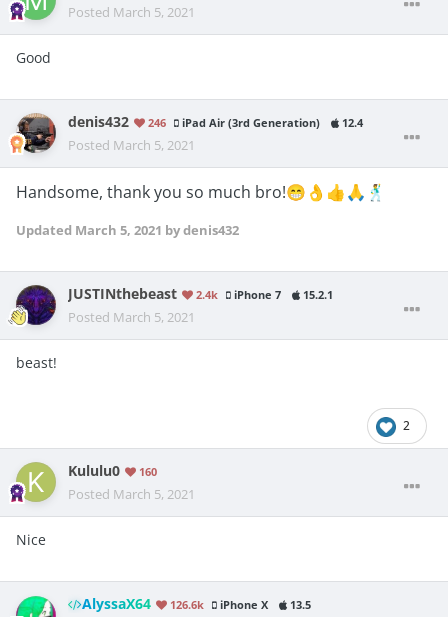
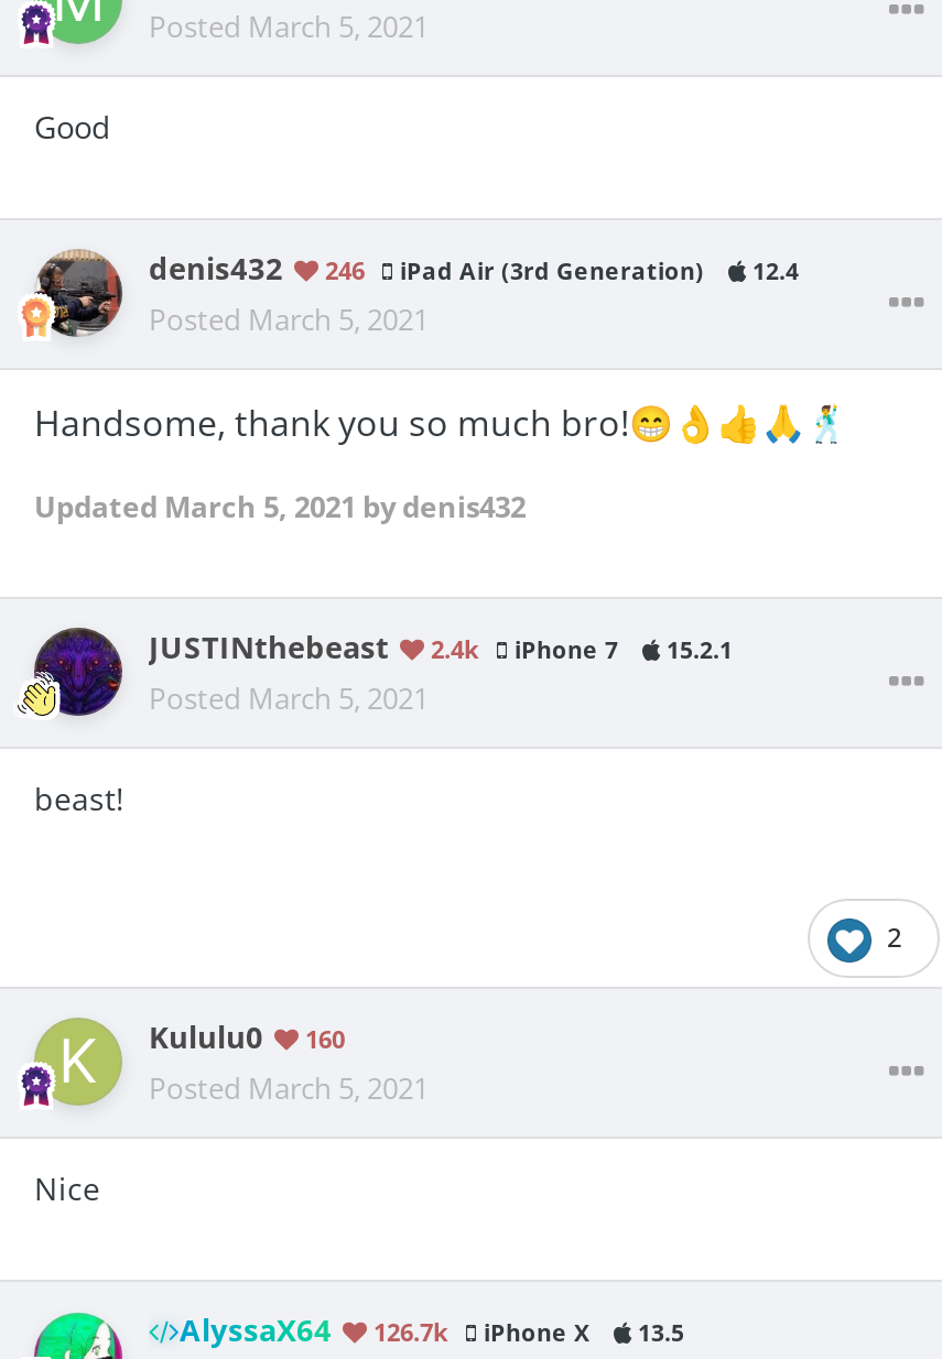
[82,595,311,613] AlyssaX64 126.6k iPhone X 13.5 -> [180,1311,684,1351] AlyssaX64 126.7k iPhone X 13.5

